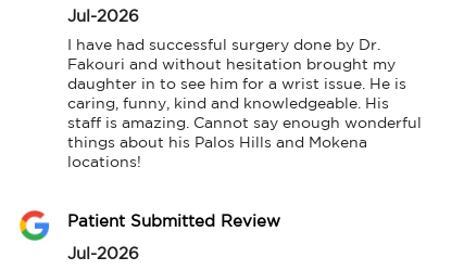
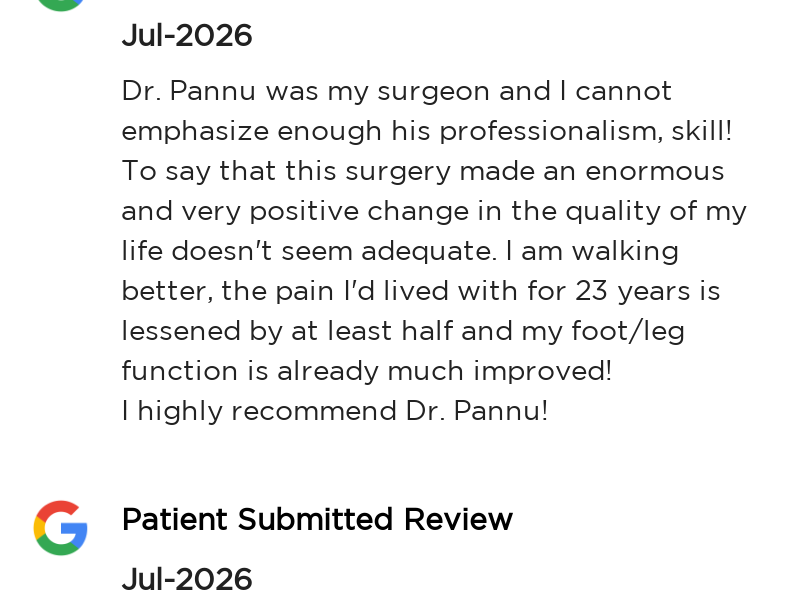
[67,39,422,169] I have had successful surgery done by Dr. | Fakouri and without hesitation brought my | daughter in to see him for a wrist issue. He is | caring, funny, kind and knowledgeable. His | staff is amazing. Cannot say enough wonderful | things about his Palos Hills and Mokena | locations! -> [121,80,747,424] Dr. Pannu was my surgeon and I cannot | emphasize enough his professionalism, skill! | To say that this surgery made an enormous | and very positive change in the quality of my | life doesn't seem adequate. I am walking | better, the pain I'd lived with for 23 years is | lessened by at least half and my foot/leg | function is already much improved! | I highly recommend Dr. Pannu!

